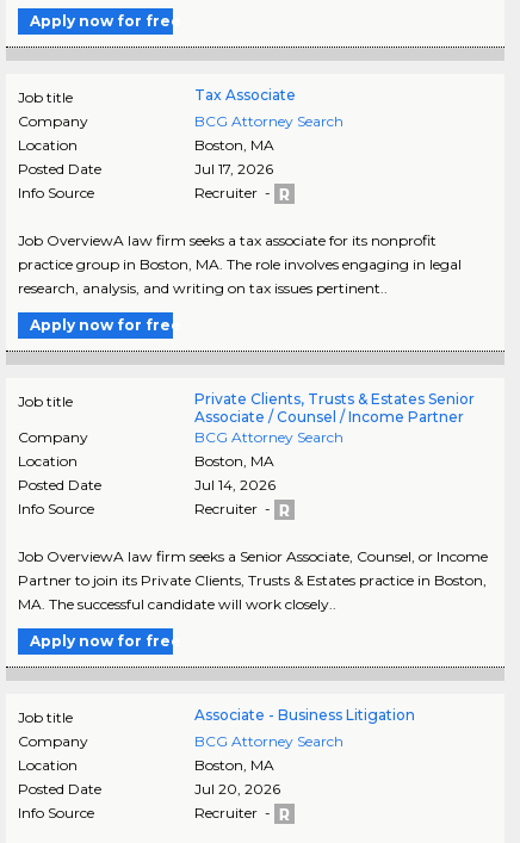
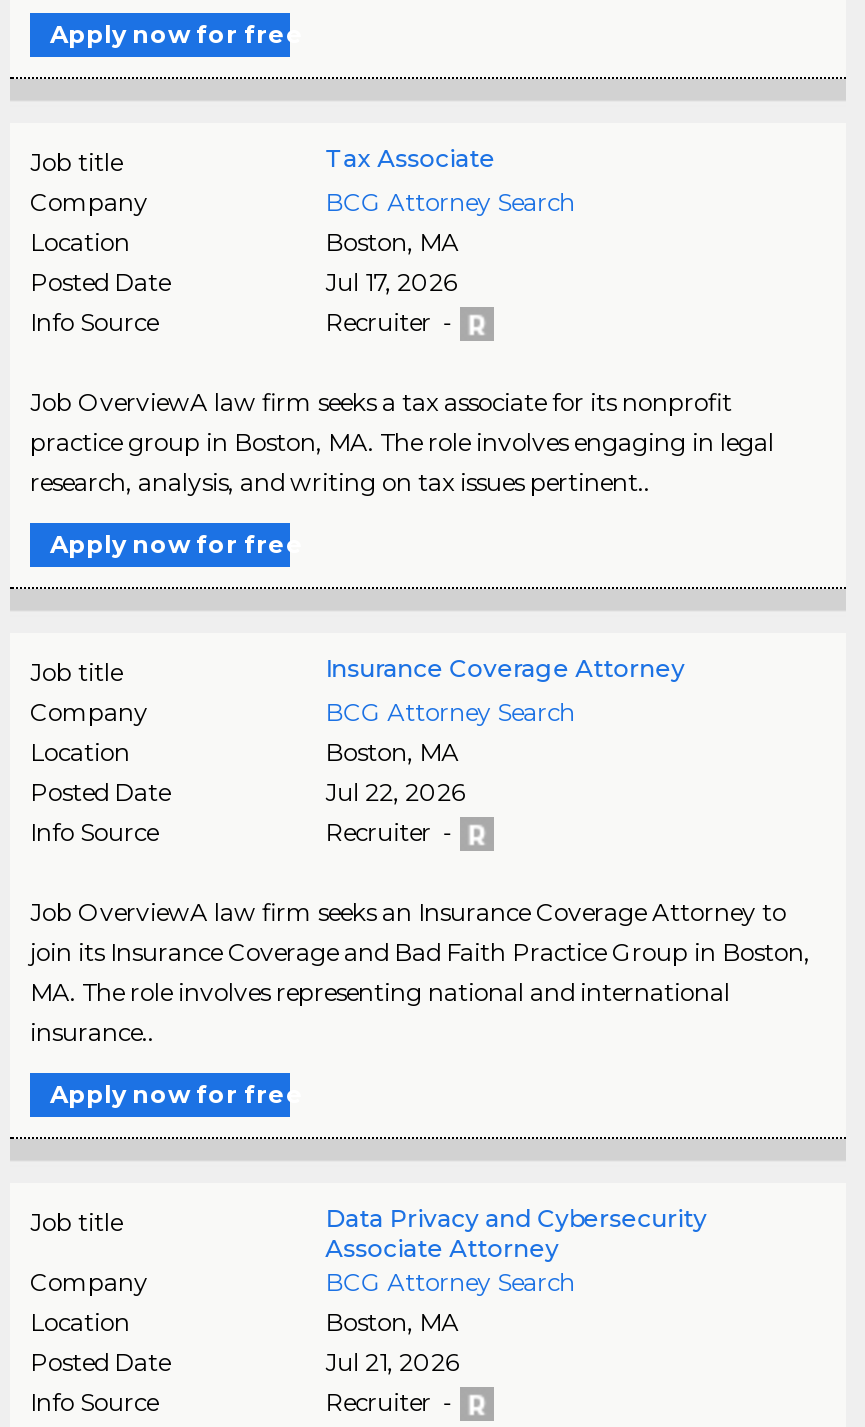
[194,390,474,426] Private Clients, Trusts & Estates Senior | Associate / Counsel / Income Partner -> [325,653,685,683] Insurance Coverage Attorney
[194,476,275,494] Jul 14, 2026 -> [325,777,465,807] Jul 22, 2026
[18,547,488,613] Job OverviewA law firm seeks a Senior Associate, Counsel, or Income | Partner to join its Private Clients, Trusts & Estates practice in Boston, | MA. The successful candidate will work closely.. -> [30,897,810,1047] Job OverviewA law firm seeks an Insurance Coverage Attorney to | join its Insurance Coverage and Bad Faith Practice Group in Boston, | MA. The role involves representing national and international | insurance..
[194,706,415,724] Associate - Business Litigation -> [325,1203,707,1263] Data Privacy and Cybersecurity | Associate Attorney
[194,780,280,798] Jul 20, 2026 -> [325,1347,459,1377] Jul 21, 2026

